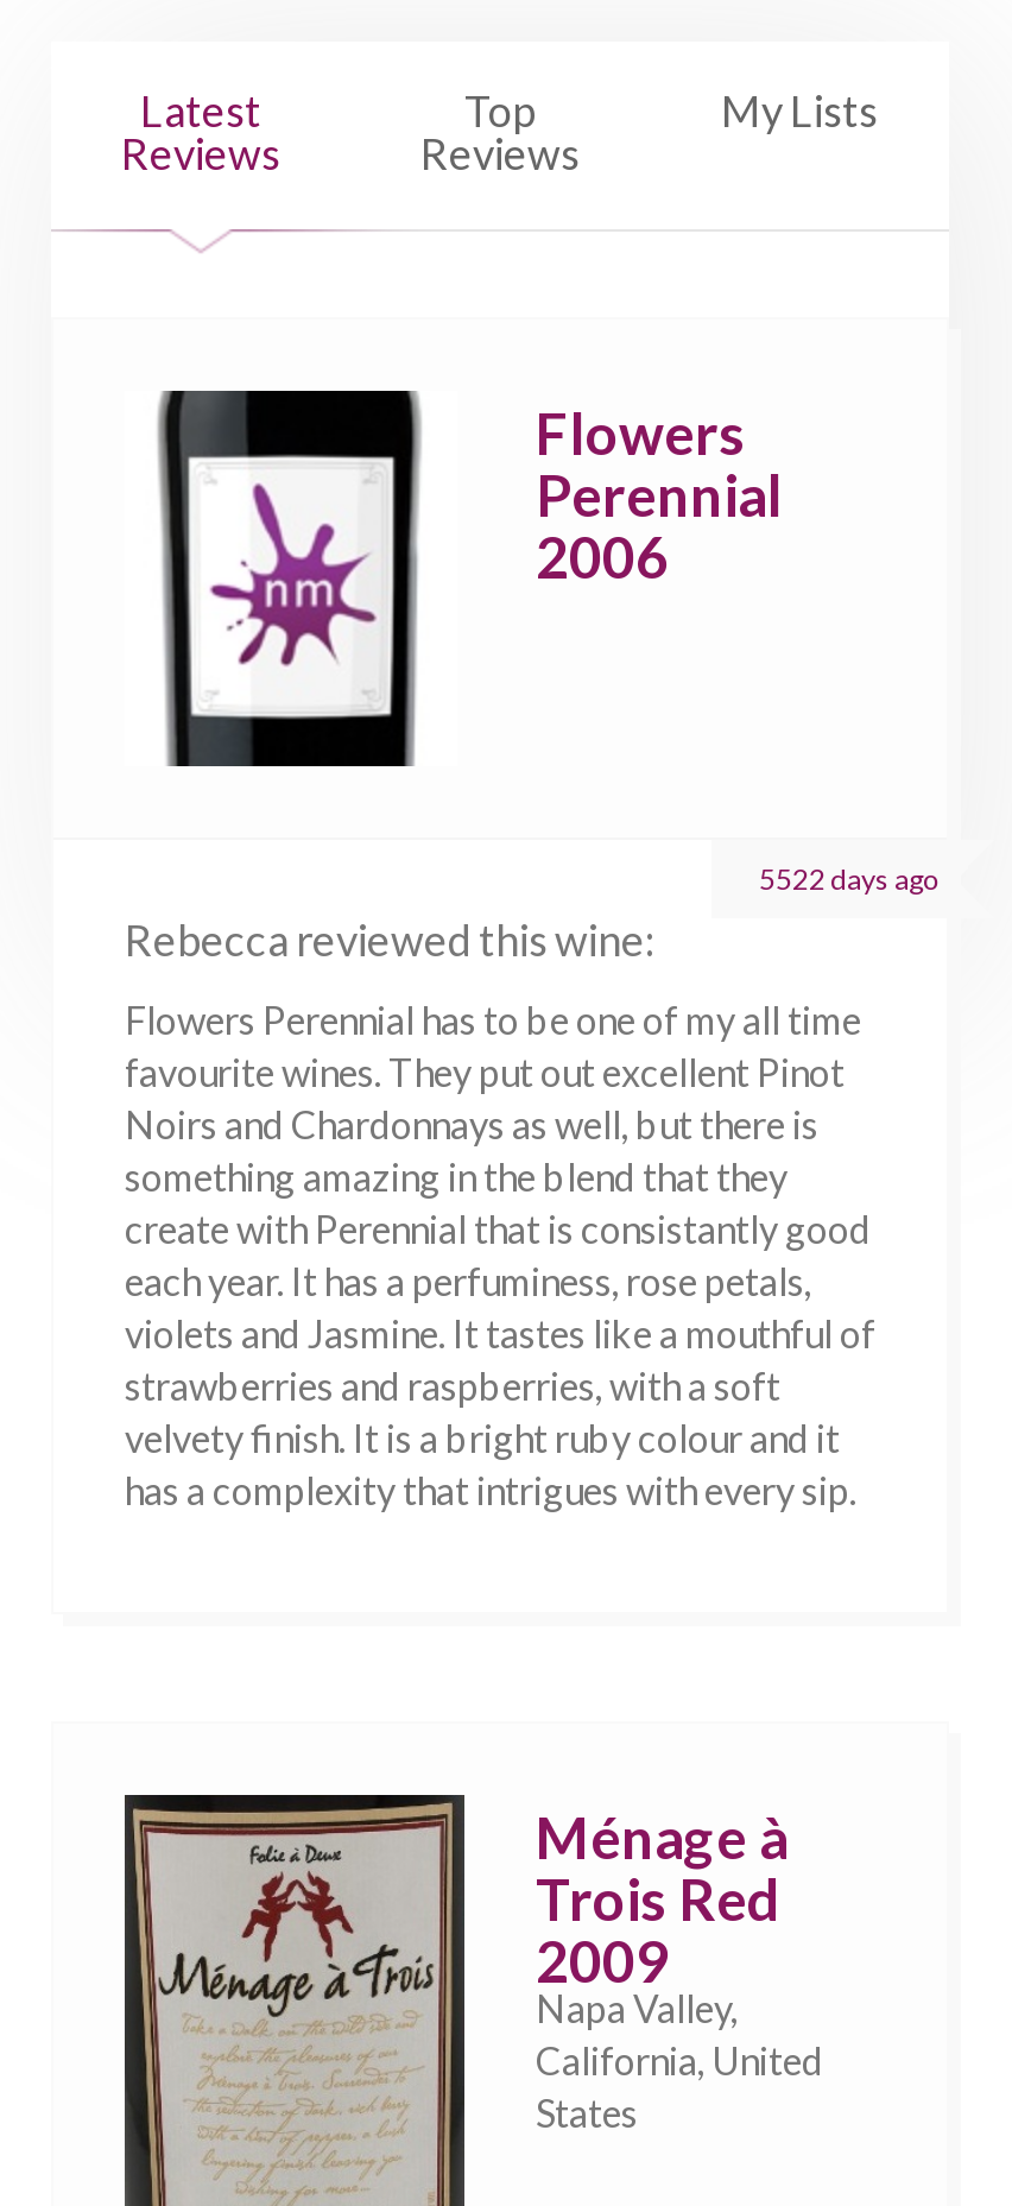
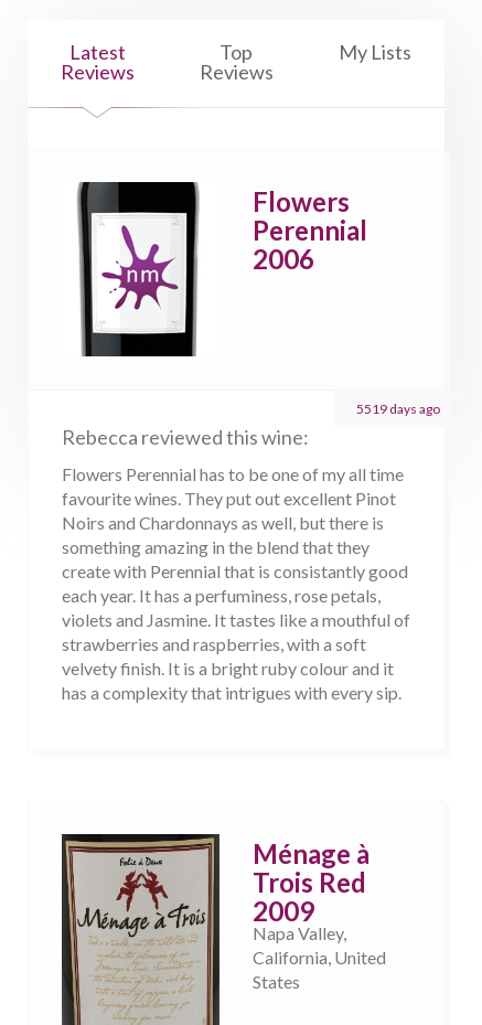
[759,861,940,897] 5522 days ago -> [356,401,440,417] 5519 days ago

